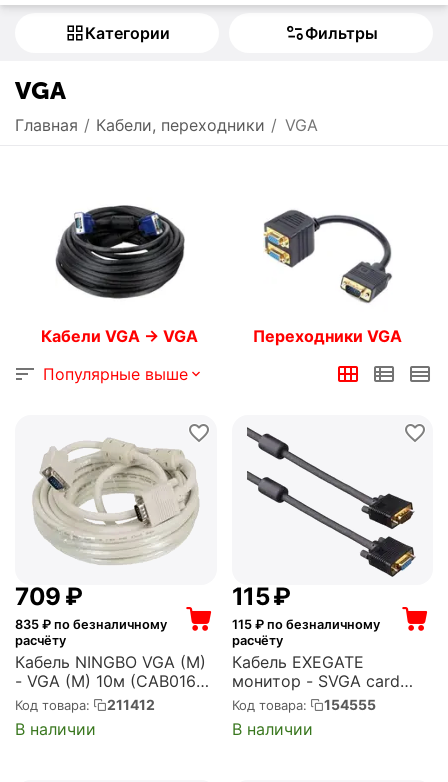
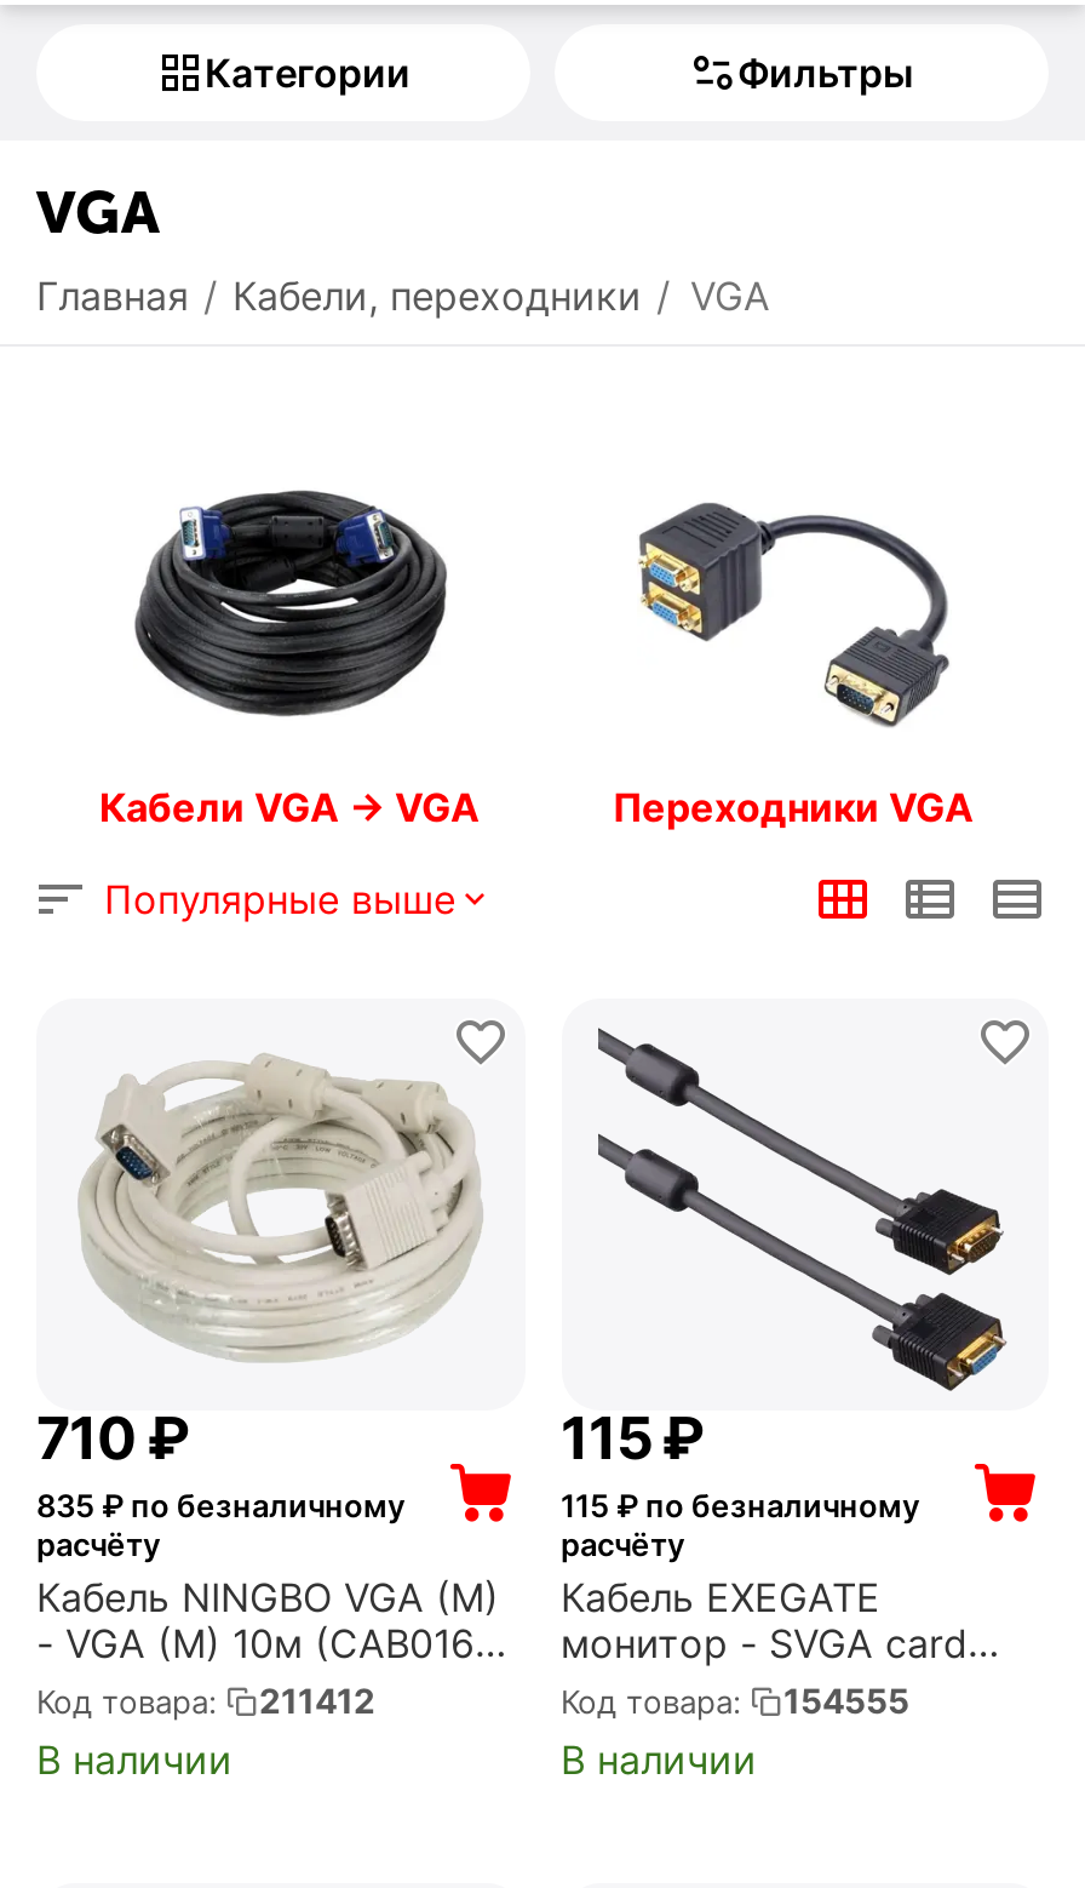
[15,581,82,610] ‍709‍ ₽ -> [36,1402,189,1472] ‍710‍ ₽

